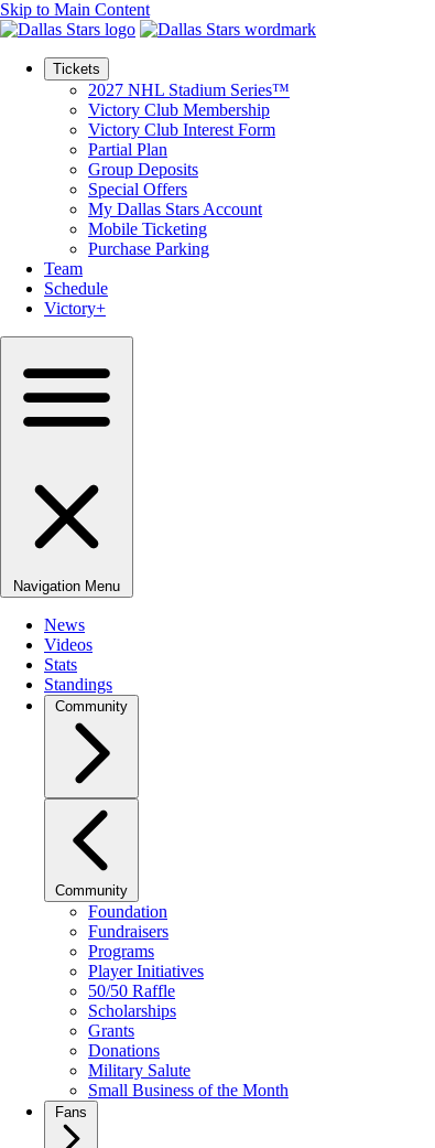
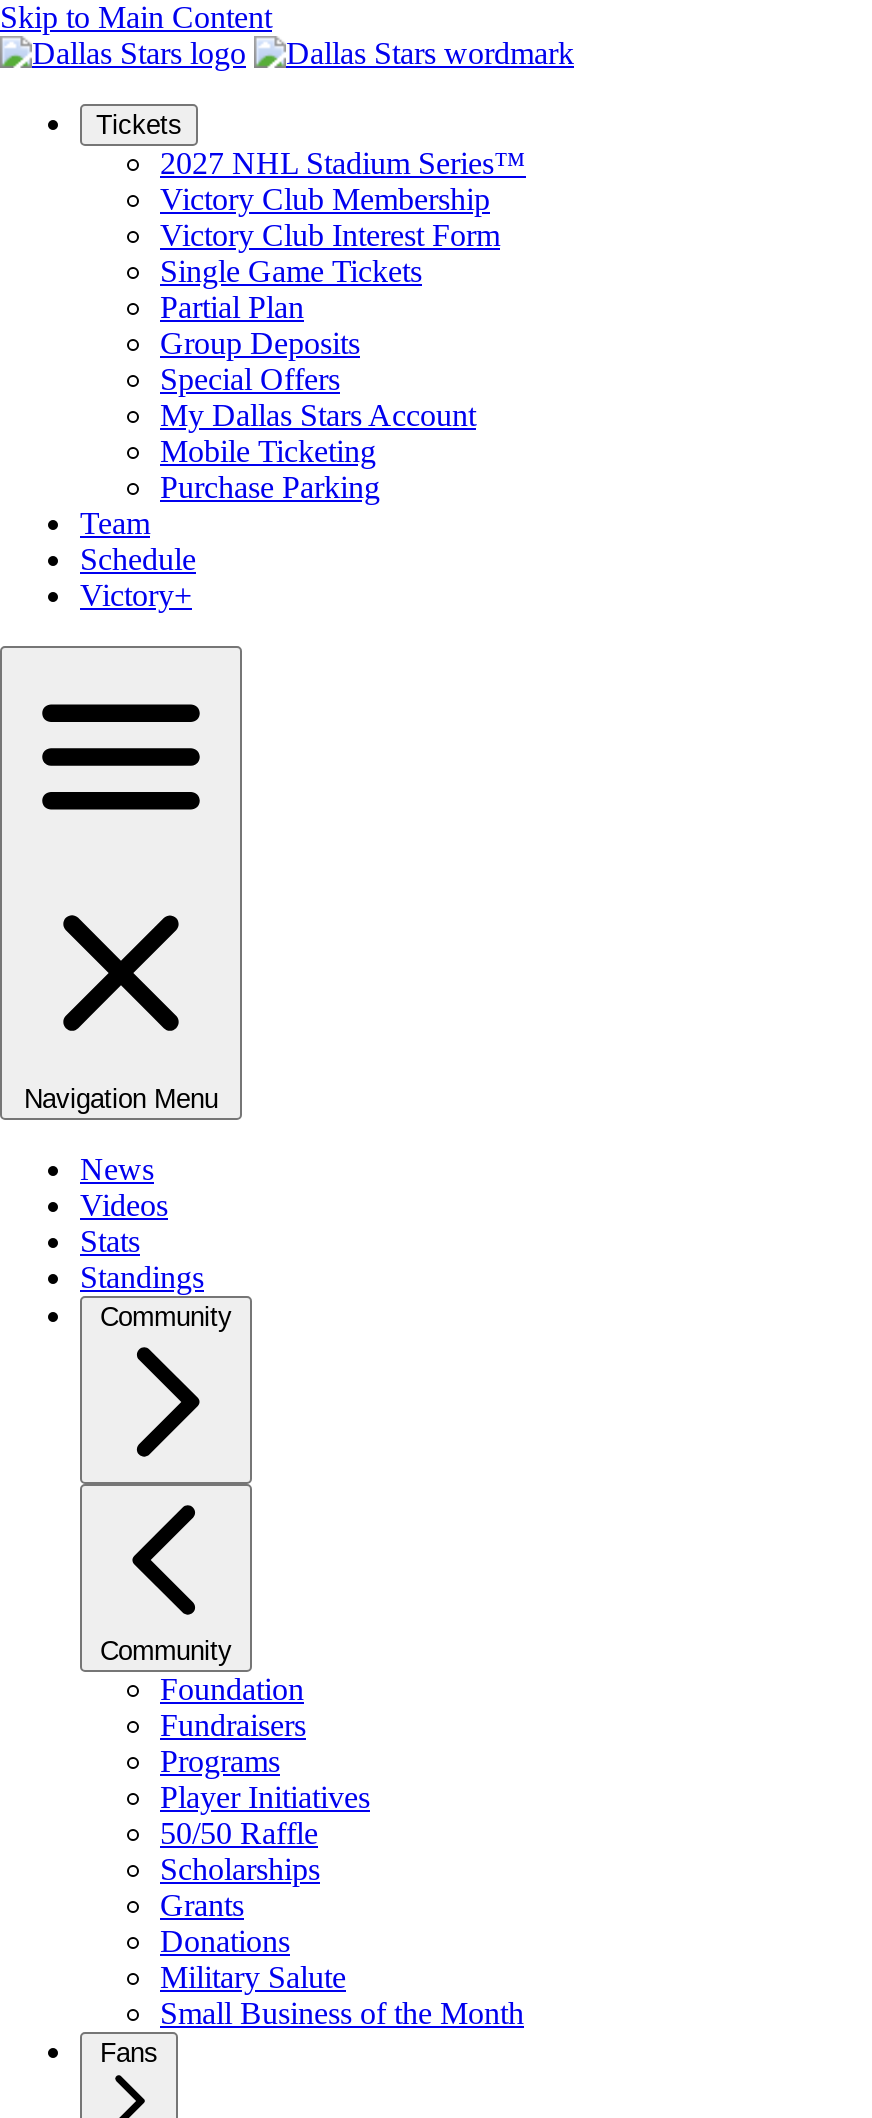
none -> [160,254,422,288] Single Game Tickets

